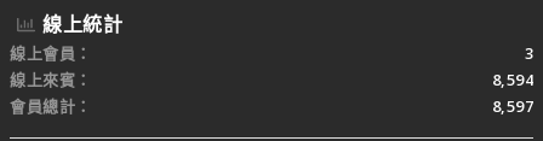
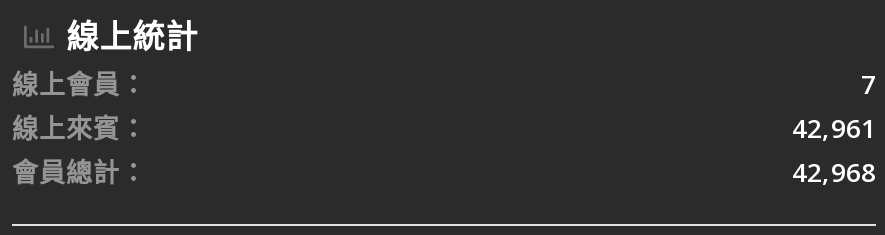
[524,43,533,64] 3 -> [861,67,876,103] 7
[491,69,533,91] 8,594 -> [792,111,876,147] 42,961
[491,96,533,117] 8,597 -> [792,155,876,191] 42,968

